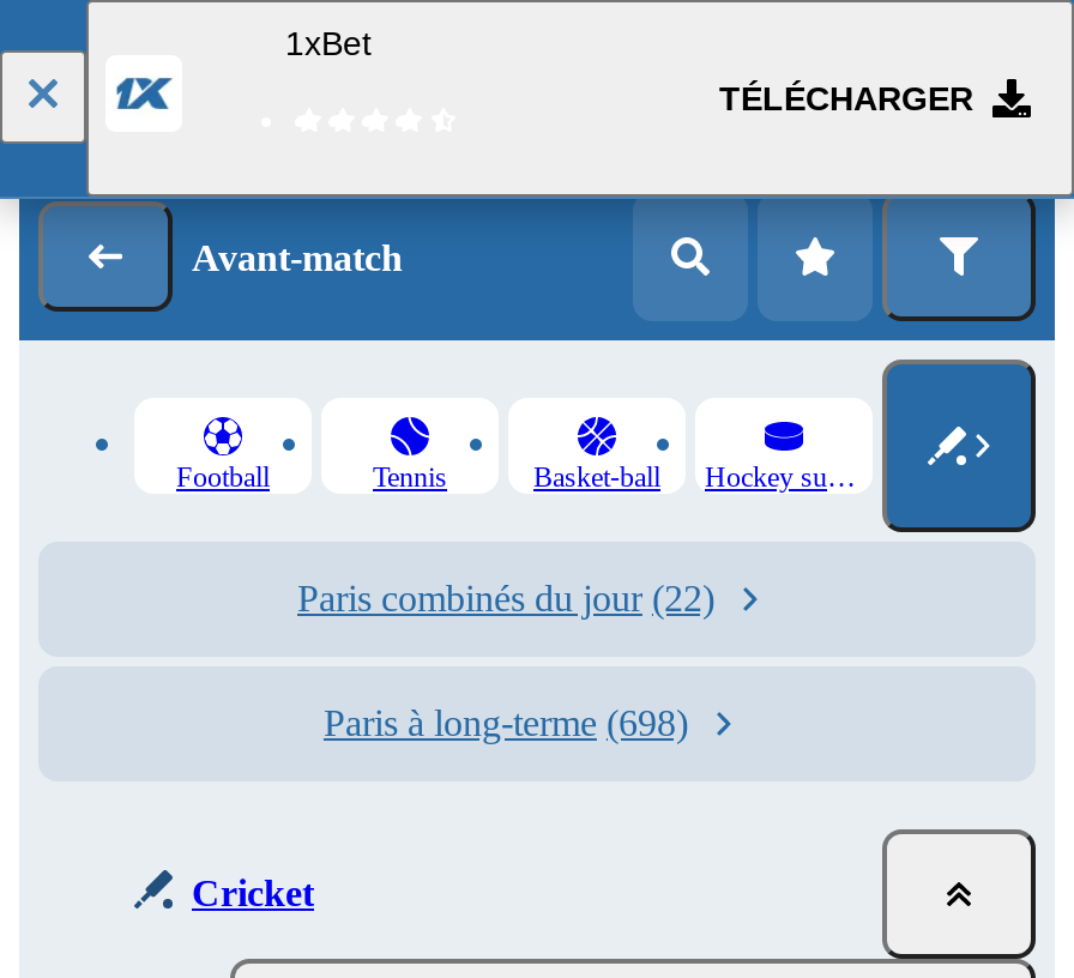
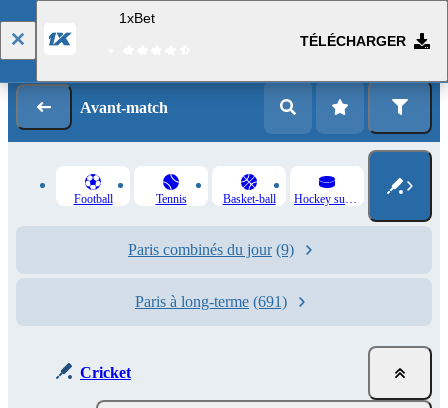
[297,578,714,618] Paris combinés du jour (22) -> [128,241,294,258] Paris combinés du jour (9)
[324,702,688,743] Paris à long-terme (698) -> [135,293,287,310] Paris à long-terme (691)

